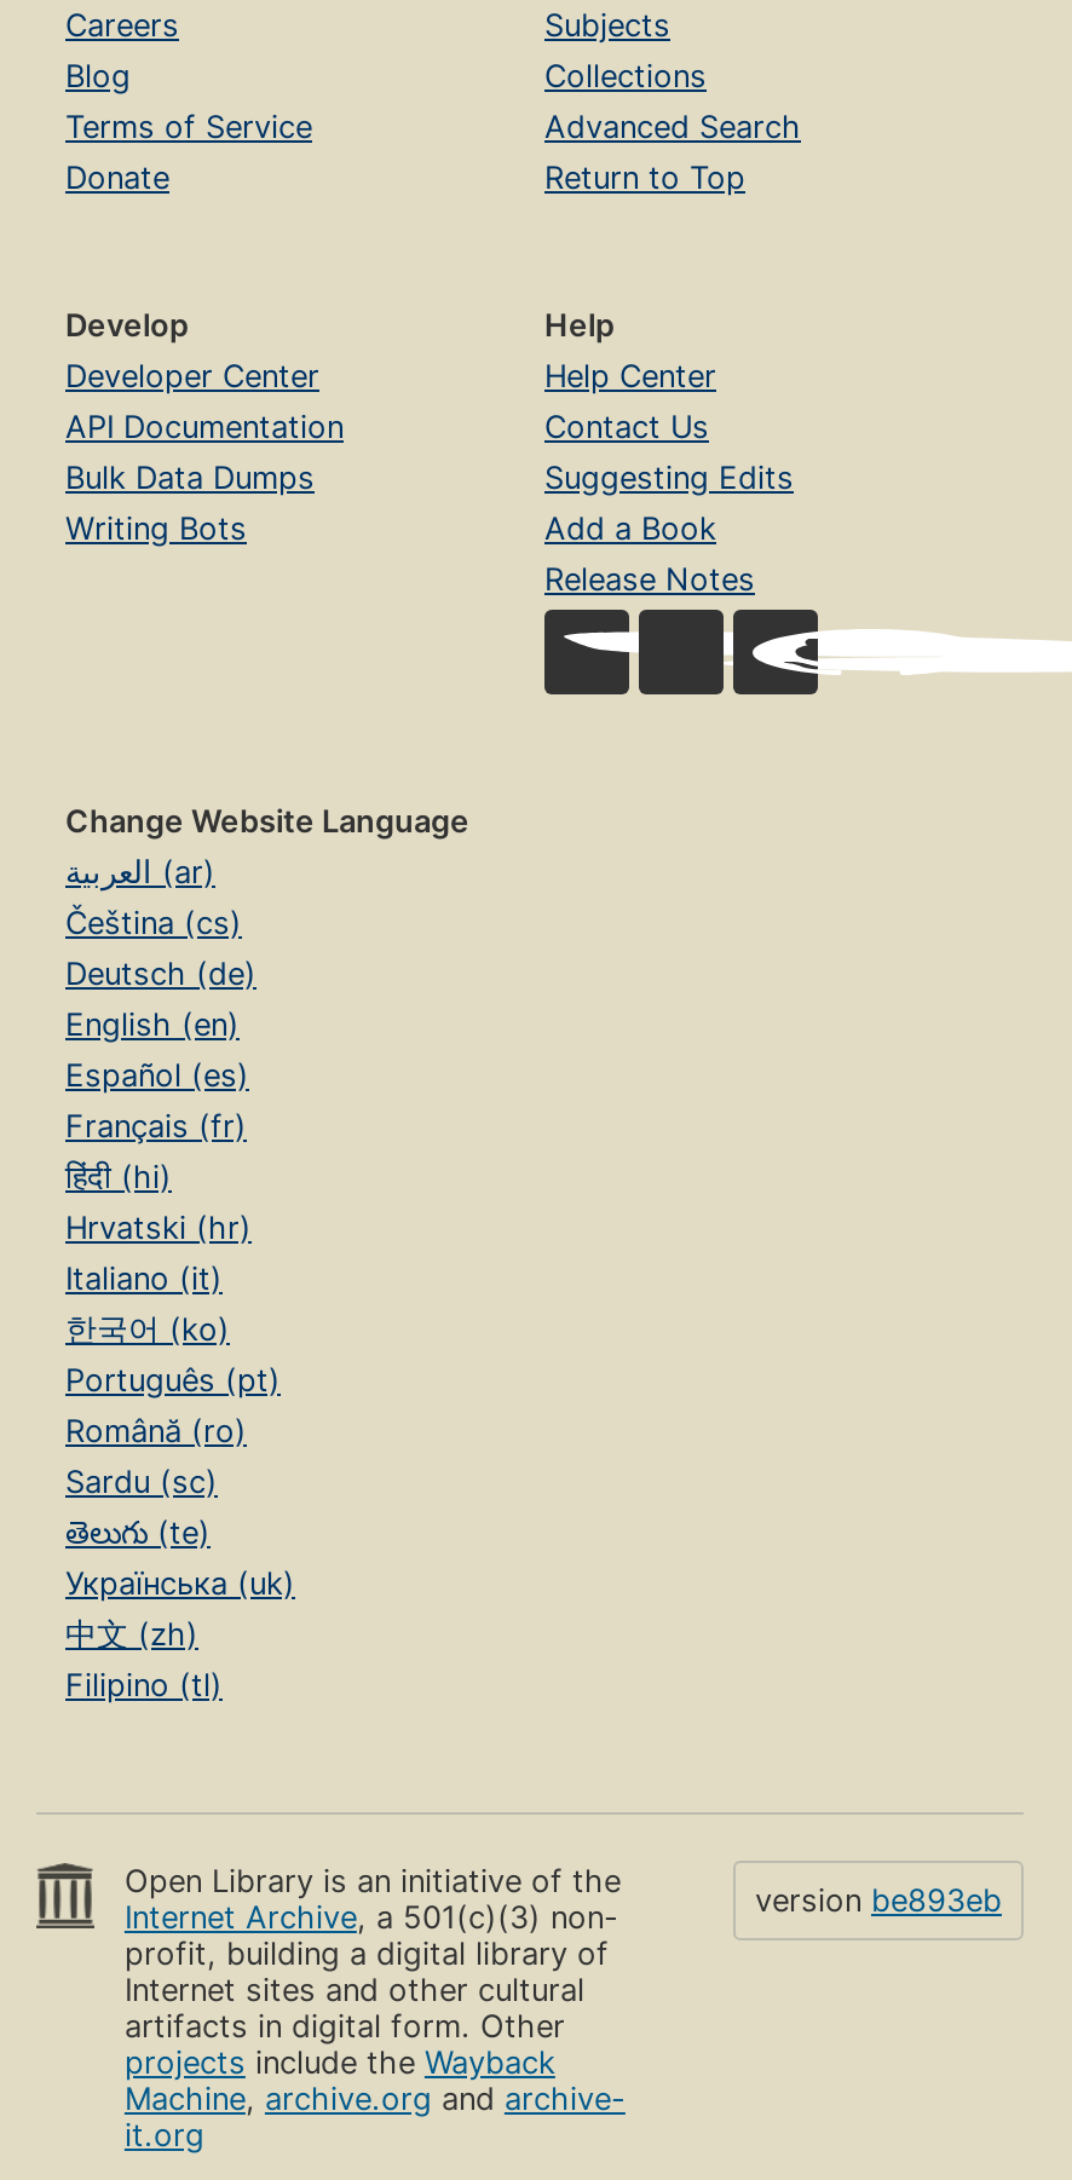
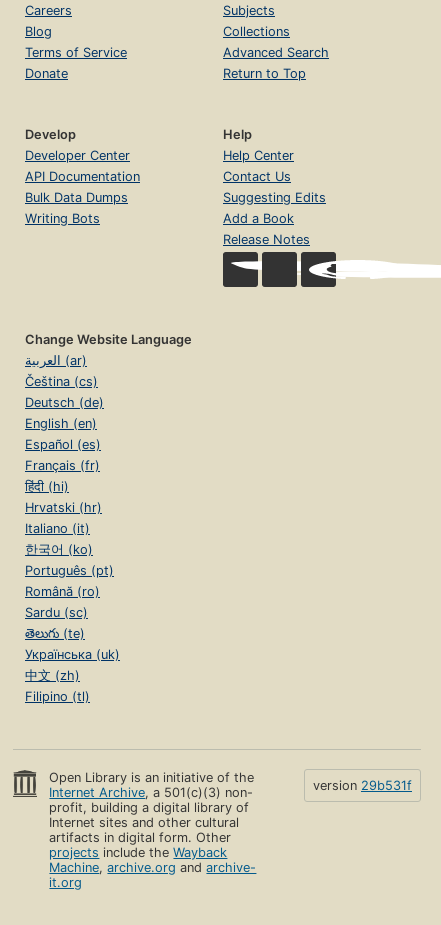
[755,1881,1002,1917] version be893eb -> [313,777,412,792] version 29b531f

